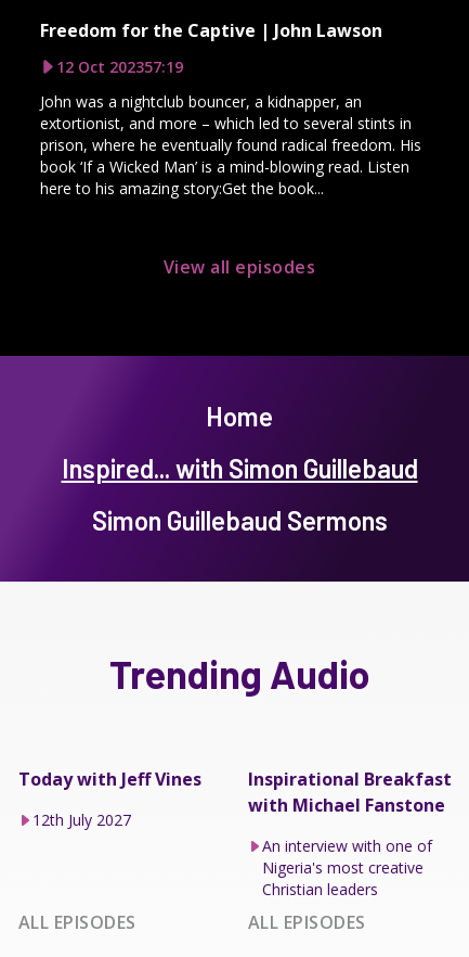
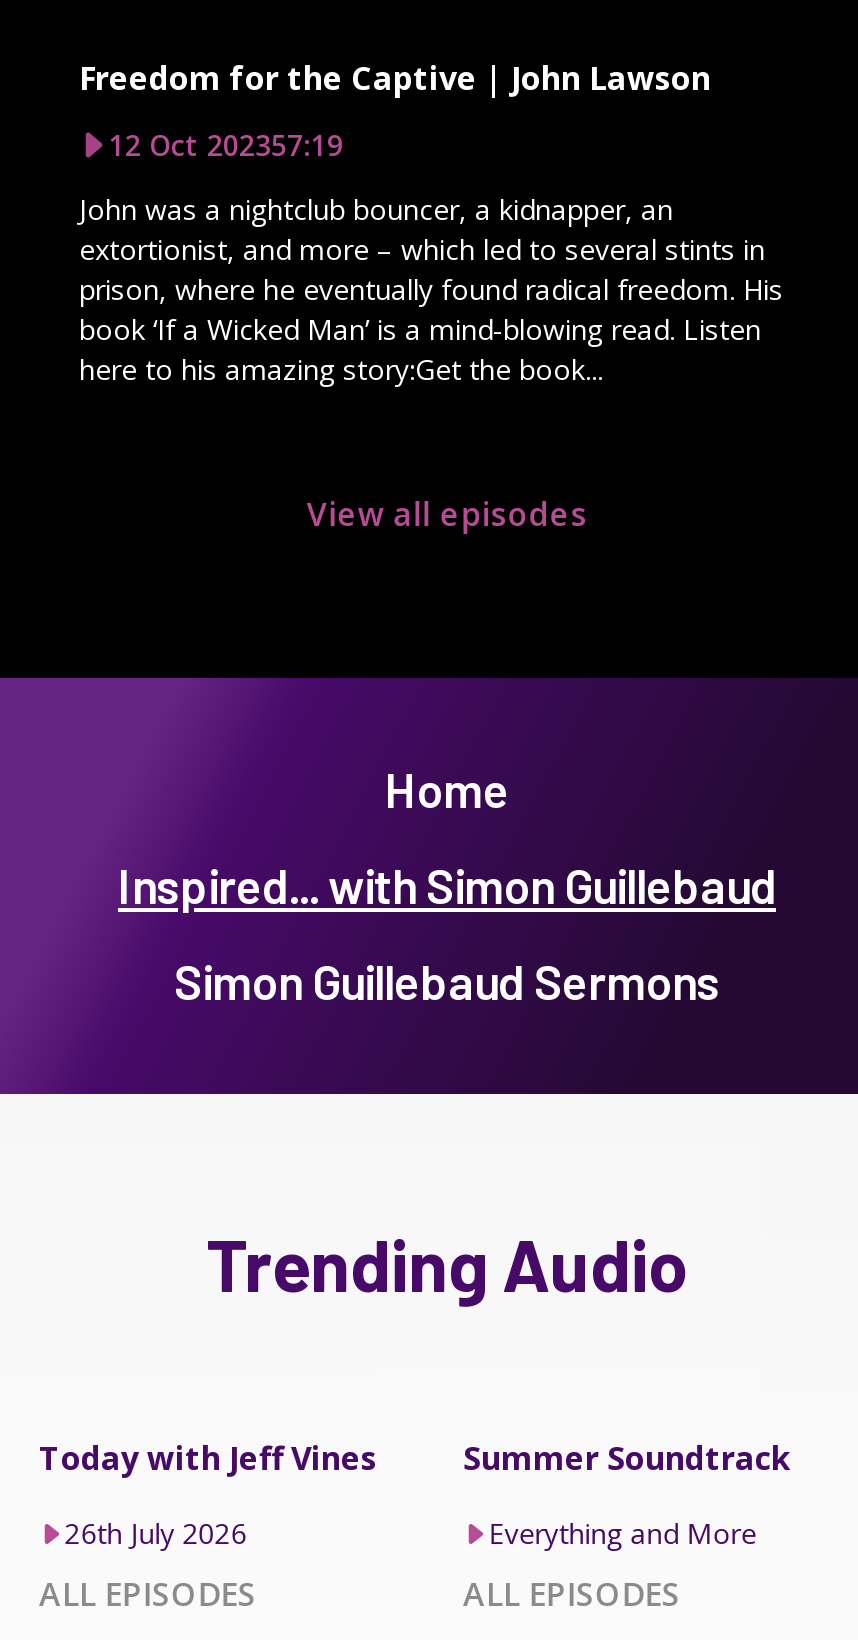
[248,767,452,817] Inspirational Breakfast | with Michael Fanstone -> [463,1435,791,1479] Summer Soundtrack
[32,809,131,830] 12th July 2027 -> [65,1513,247,1551] 26th July 2026
[262,835,432,899] An interview with one of | Nigeria's most creative | Christian leaders -> [489,1513,757,1551] Everything and More

